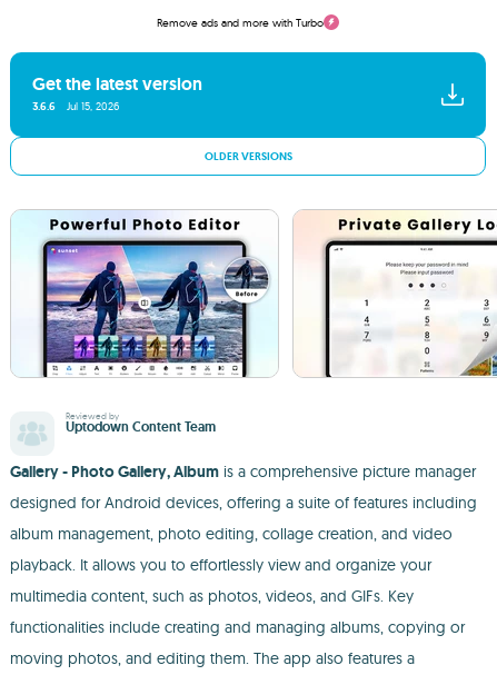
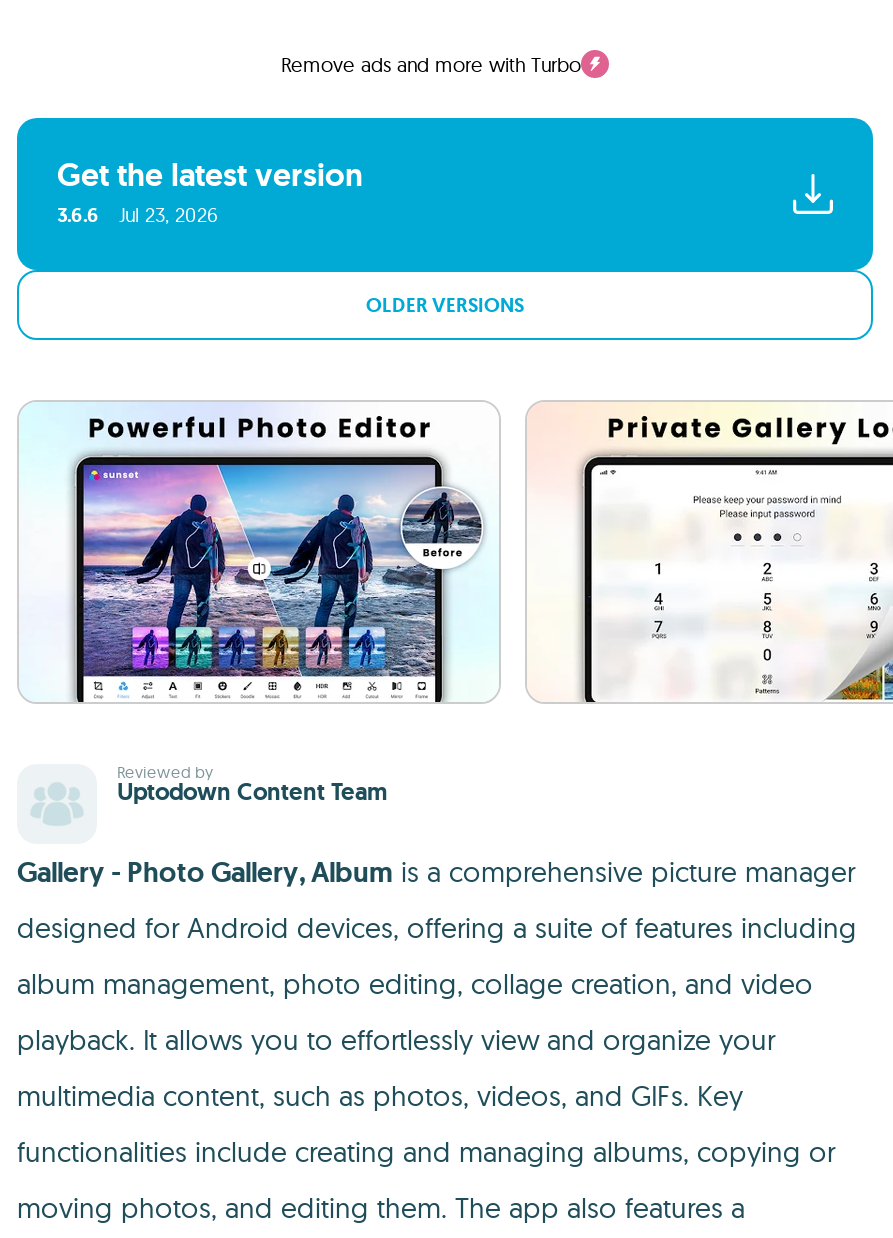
[32,99,119,113] 3.6.6 Jul 15, 2026 -> [57,202,217,228] 3.6.6 Jul 23, 2026

